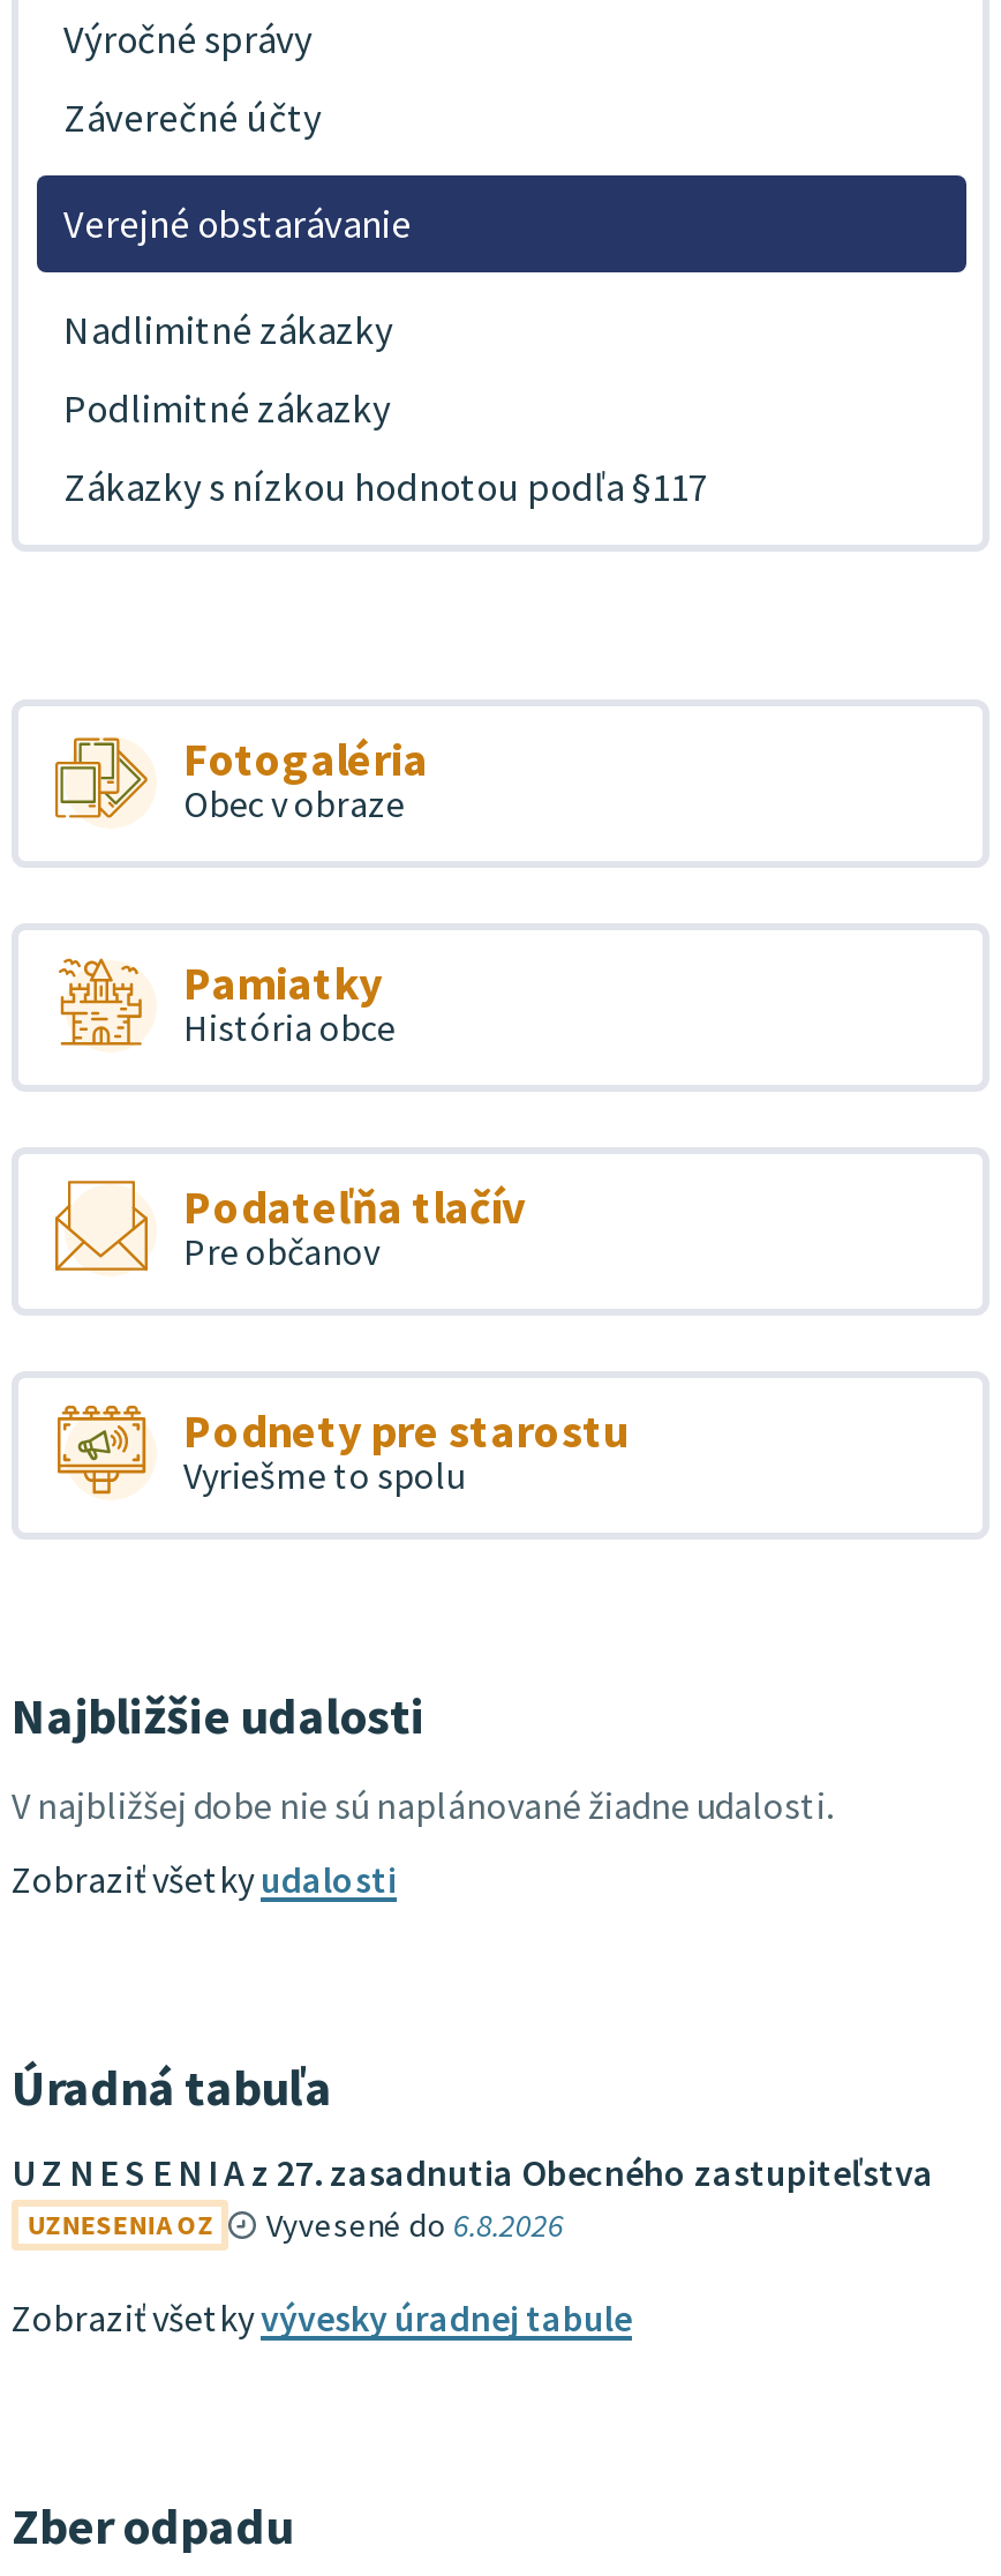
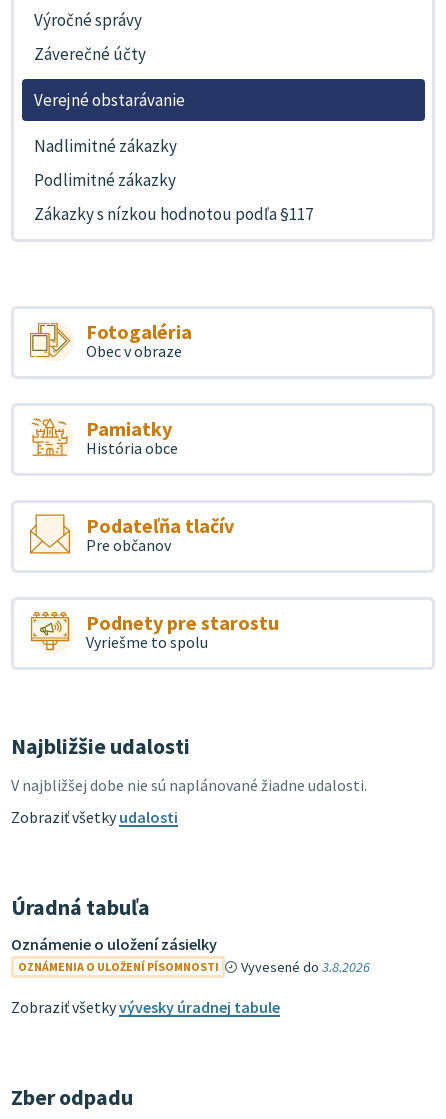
[12,2148,934,2245] U Z N E S E N I A z 27. zasadnutia Obecného zastupiteľstva | UZNESENIA OZ | Vyvesené do 6.8.2026 -> [11,933,370,975] Oznámenie o uložení zásielky | OZNÁMENIA O ULOŽENÍ PÍSOMNOSTI | Vyvesené do 3.8.2026

